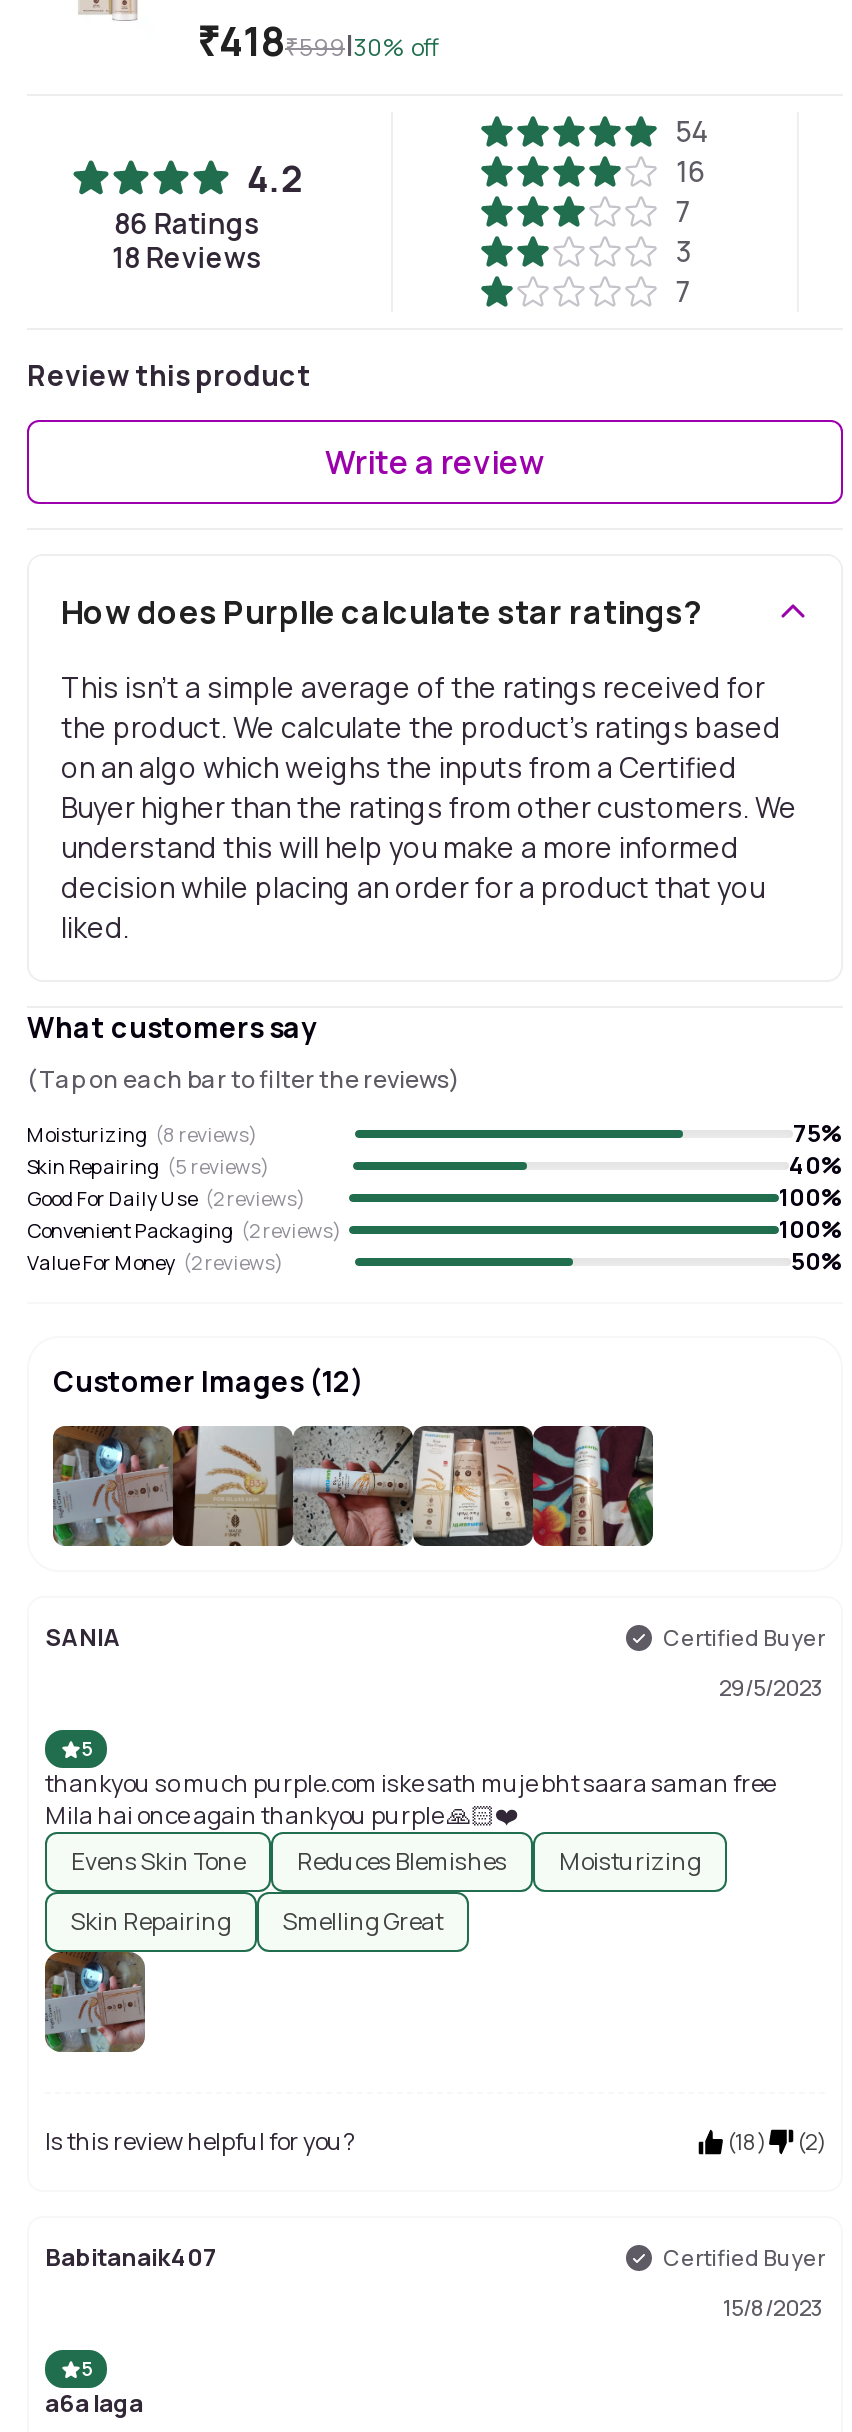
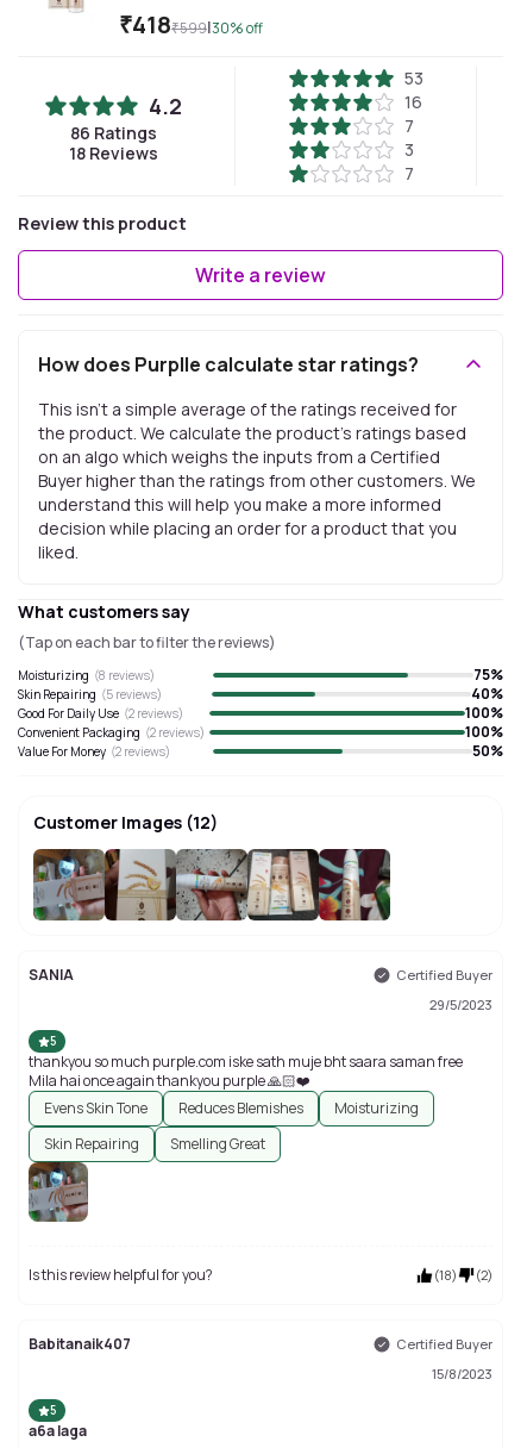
[676,112,710,150] 54 -> [404,67,424,89] 53

